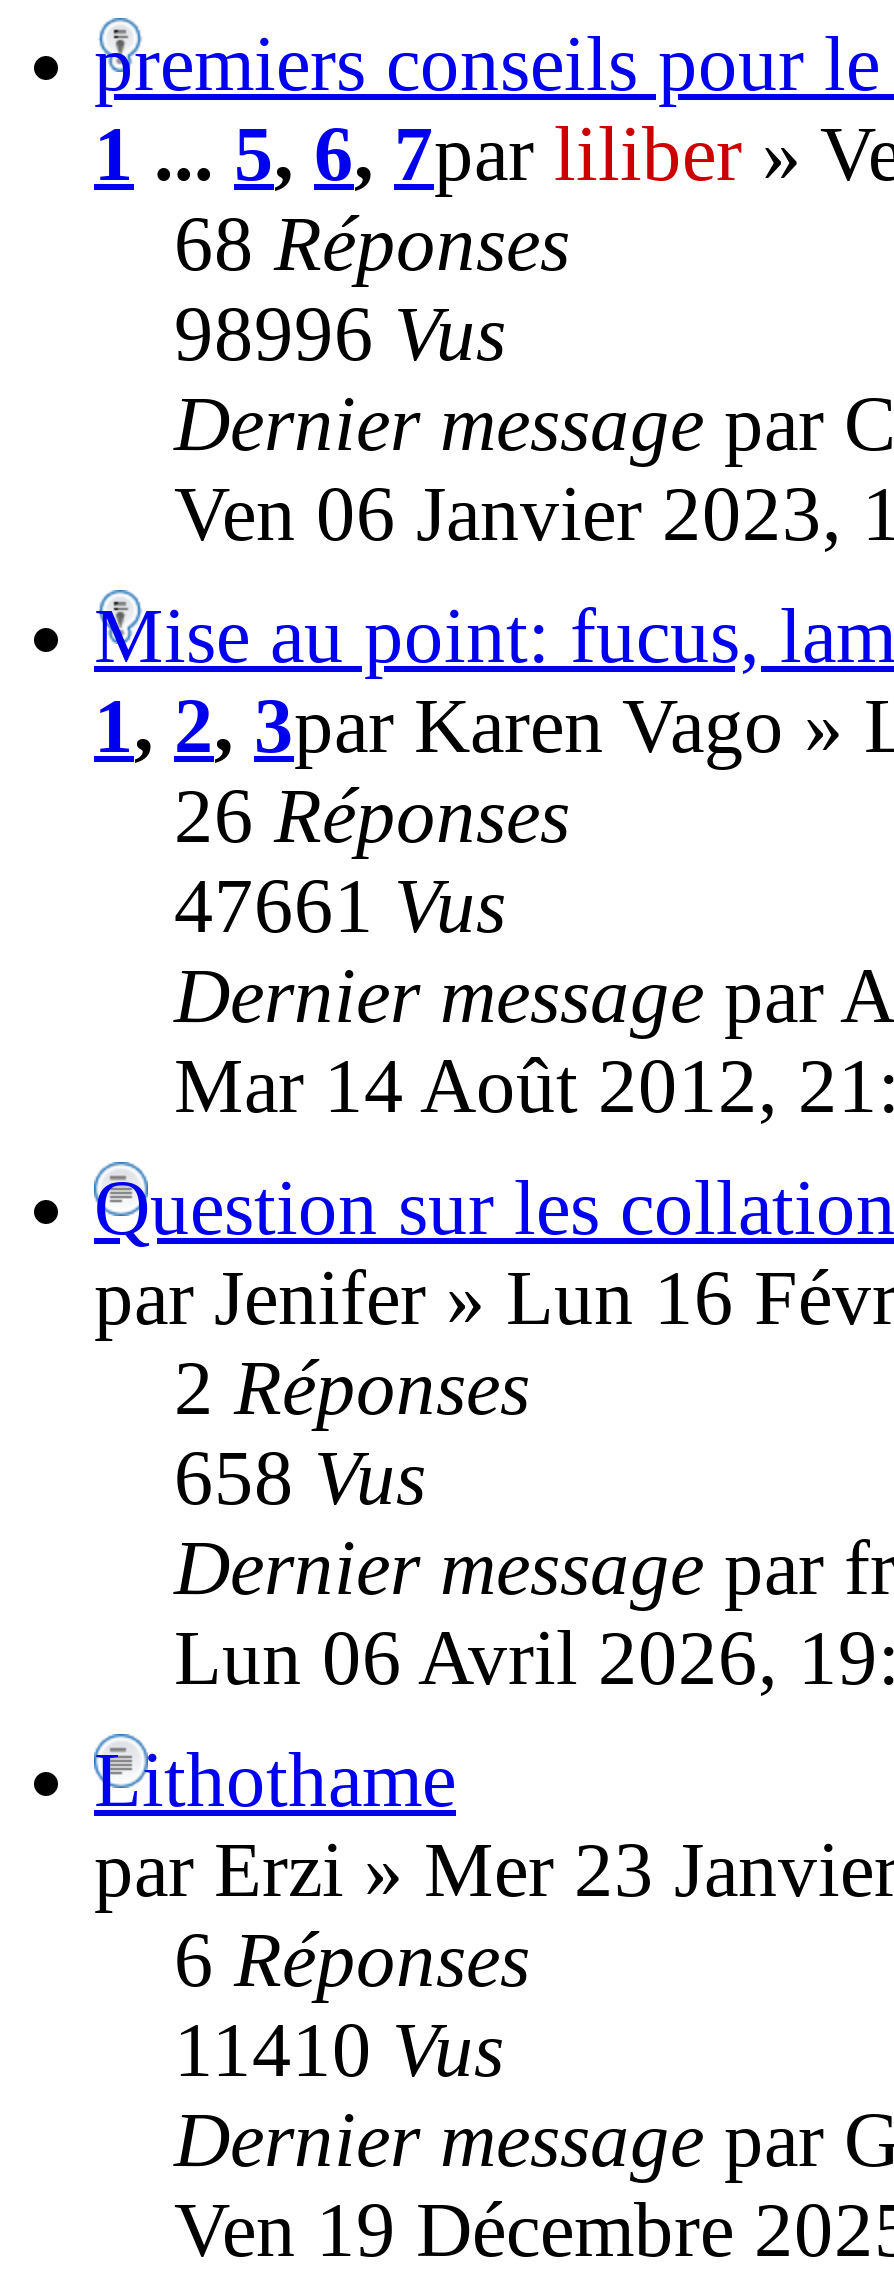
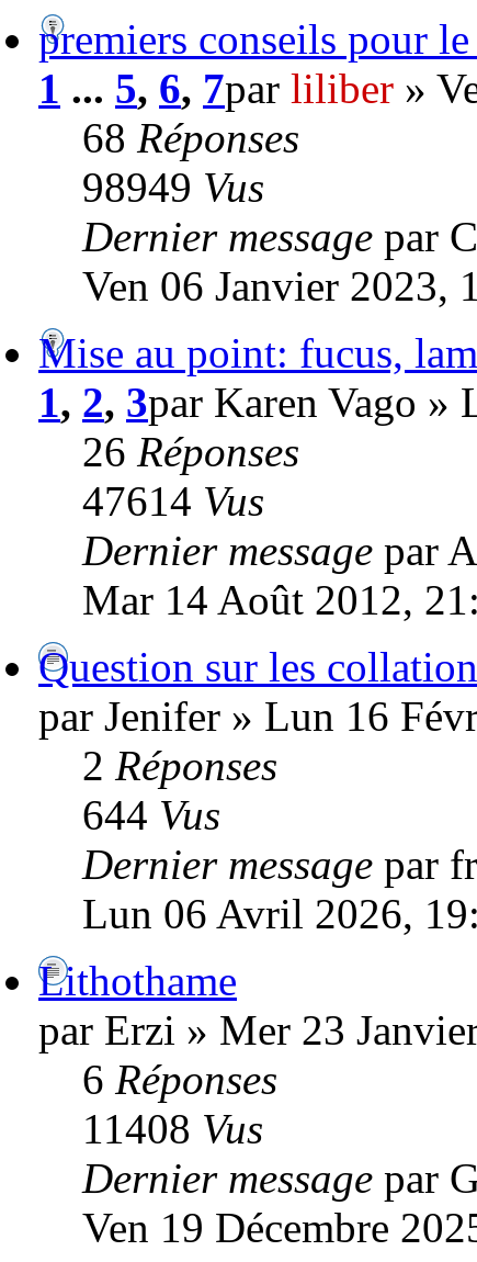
[174,290,506,376] 98996 Vus -> [82,163,264,210] 98949 Vus
[174,862,506,948] 47661 Vus -> [82,477,264,524] 47614 Vus
[174,1434,426,1520] 658 Vus -> [82,791,220,838] 644 Vus
[174,2006,504,2092] 11410 Vus -> [82,1105,263,1152] 11408 Vus

